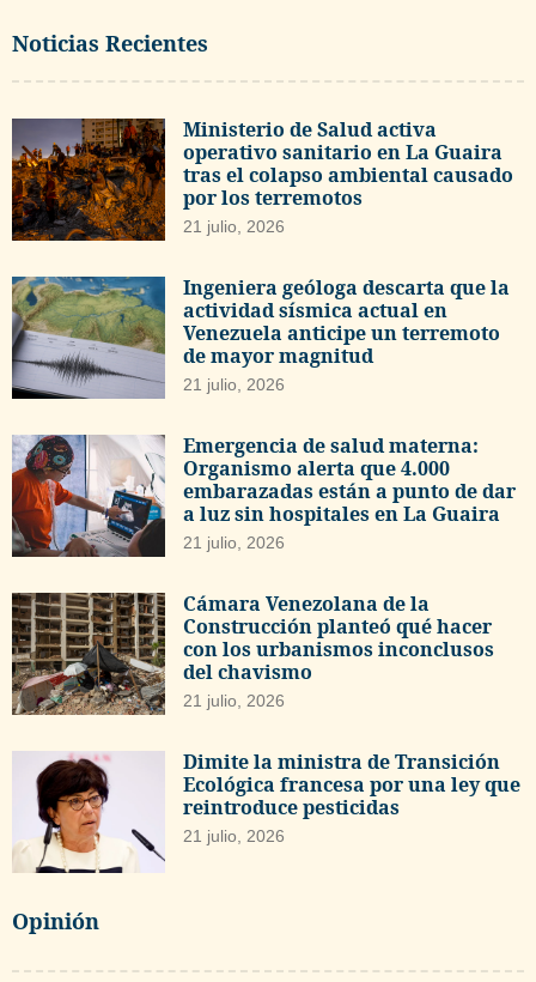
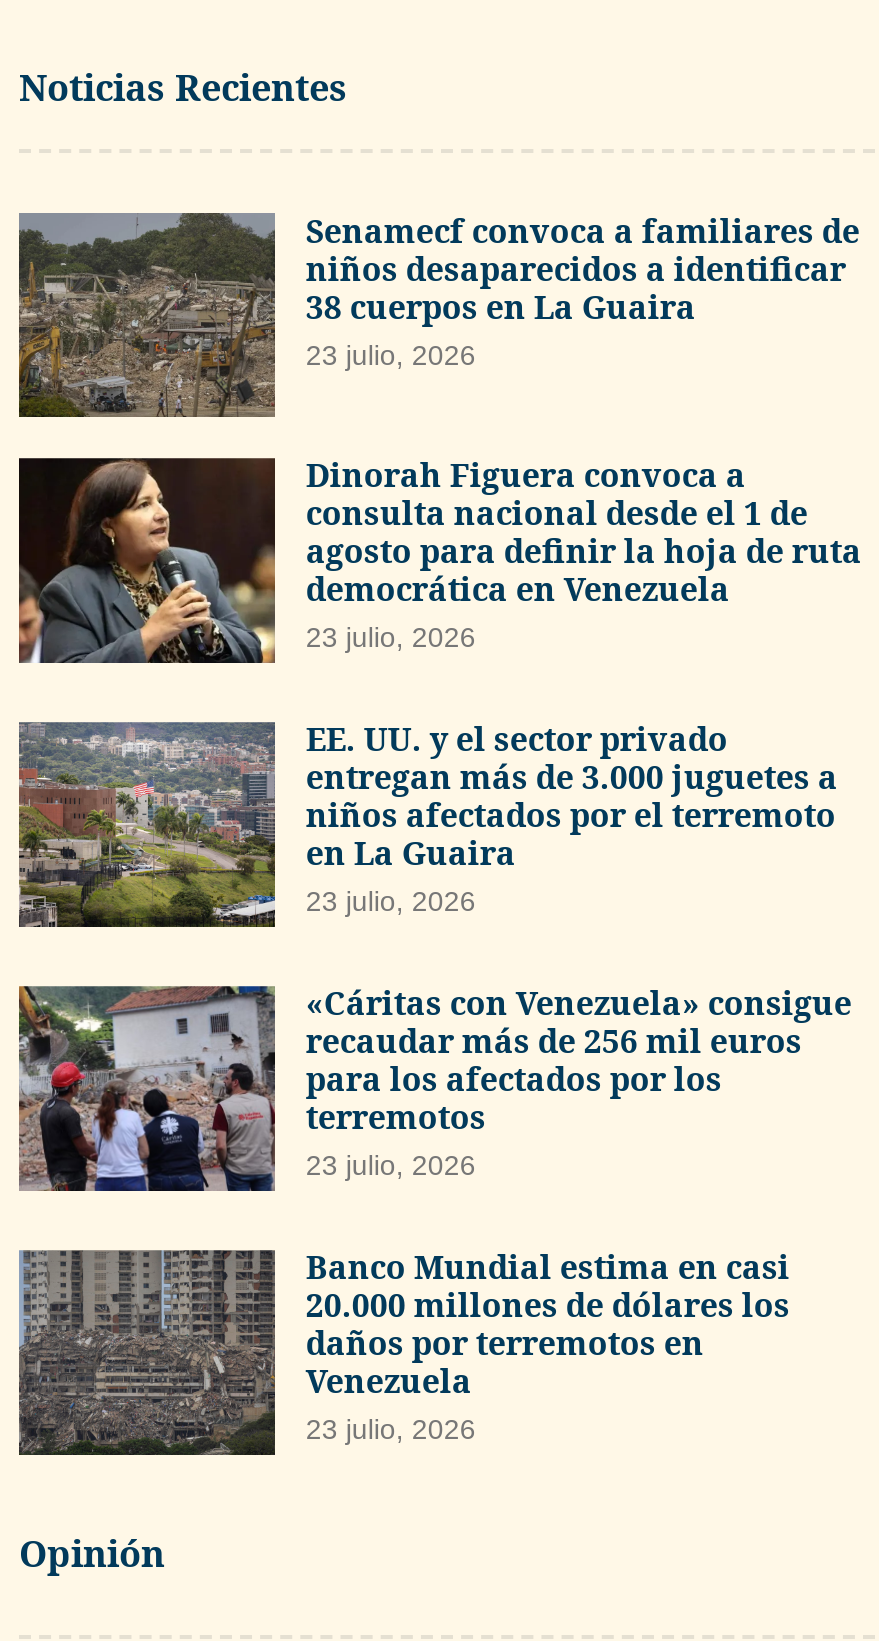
[11,116,514,242] [image] | Ministerio de Salud activa | operativo sanitario en La Guaira | tras el colapso ambiental causado | por los terremotos | 21 julio, 2026 -> [19,209,860,419] [image] | Senamecf convoca a familiares de | niños desaparecidos a identificar | 38 cuerpos en La Guaira | 23 julio, 2026
[11,265,510,400] [image] | Ingeniera geóloga descarta que la | actividad sísmica actual en | Venezuela anticipe un terremoto | de mayor magnitud | 21 julio, 2026 -> [17,454,862,681] [image] | Dinorah Figuera convoca a | consulta nacional desde el 1 de | agosto para definir la hoja de ruta | democrática en Venezuela | 23 julio, 2026
[11,424,516,558] [image] | Emergencia de salud materna: | Organismo alerta que 4.000 | embarazadas están a punto de dar | a luz sin hospitales en La Guaira | 21 julio, 2026 -> [17,718,838,945] [image] | EE. UU. y el sector privado | entregan más de 3.000 juguetes a | niños afectados por el terremoto | en La Guaira | 23 julio, 2026
[11,581,495,716] [image] | Cámara Venezolana de la | Construcción planteó qué hacer | con los urbanismos inconclusos | del chavismo | 21 julio, 2026 -> [17,982,852,1209] [image] | «Cáritas con Venezuela» consigue | recaudar más de 256 mil euros | para los afectados por los | terremotos | 23 julio, 2026
[12,739,521,874] [image] | Dimite la ministra de Transición | Ecológica francesa por una ley que | reintroduce pesticidas | 21 julio, 2026 -> [17,1246,790,1473] [image] | Banco Mundial estima en casi | 20.000 millones de dólares los | daños por terremotos en | Venezuela | 23 julio, 2026

